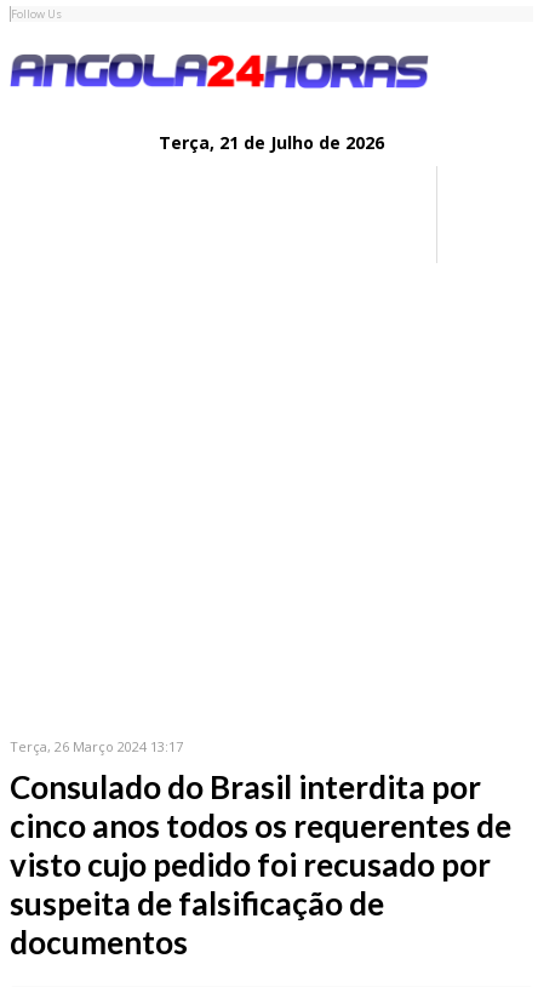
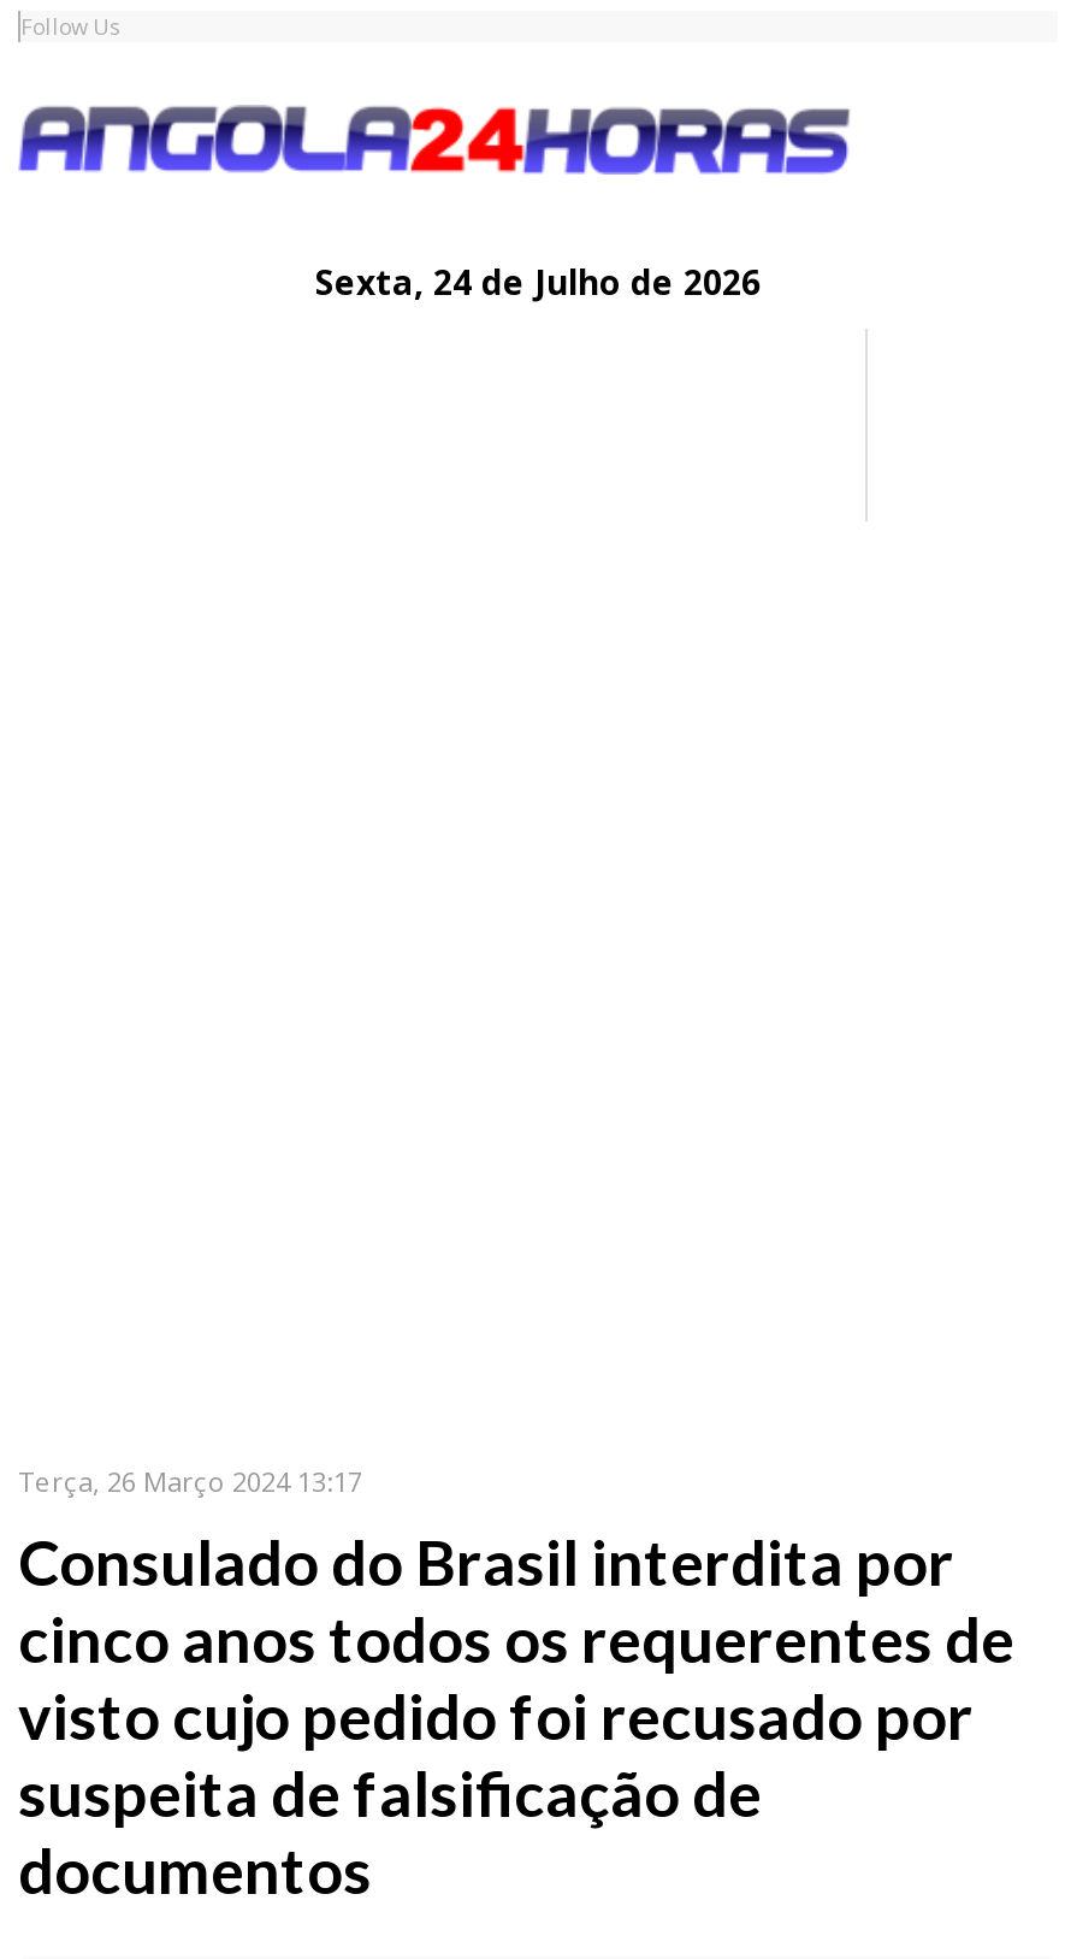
[159,131,384,154] Terça, 21 de Julho de 2026 -> [315,259,761,305] Sexta, 24 de Julho de 2026

